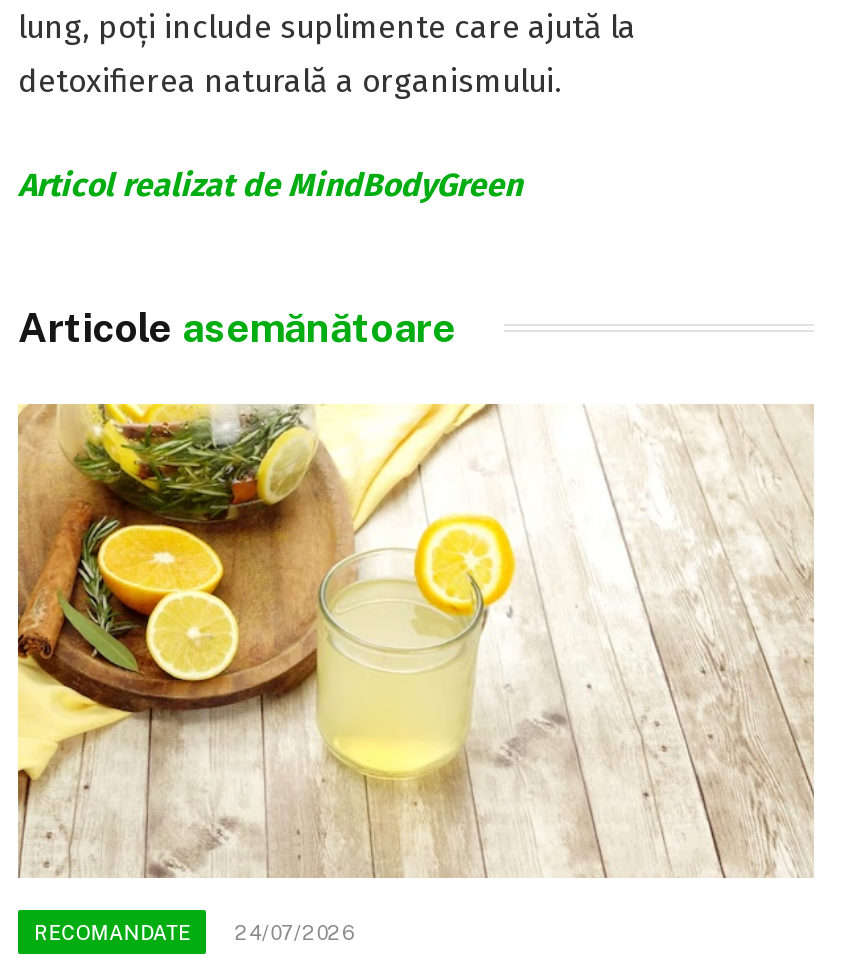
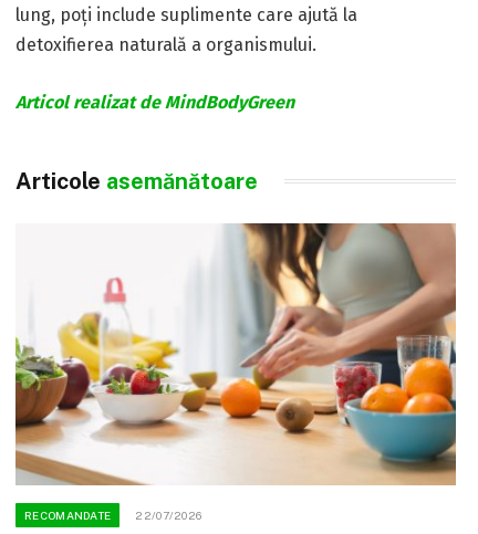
[16,402,814,944] [image] | RECOMANDATE 24/07/2026 -> [14,222,457,522] [image] | RECOMANDATE 22/07/2026

